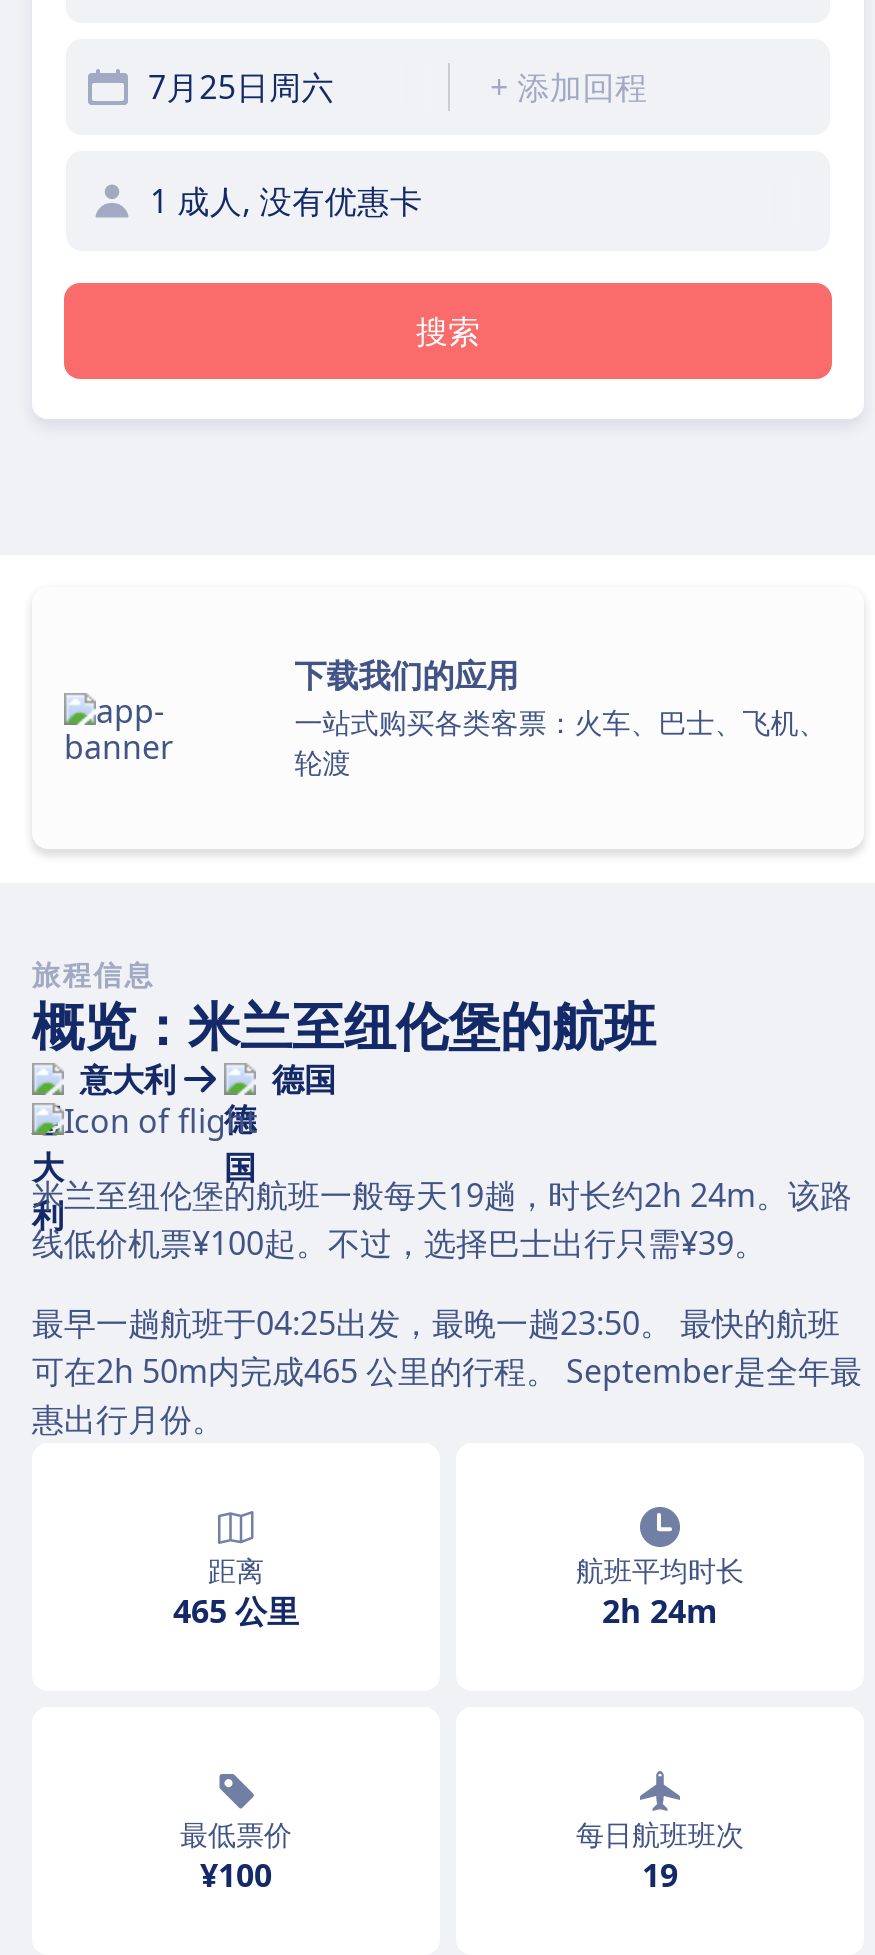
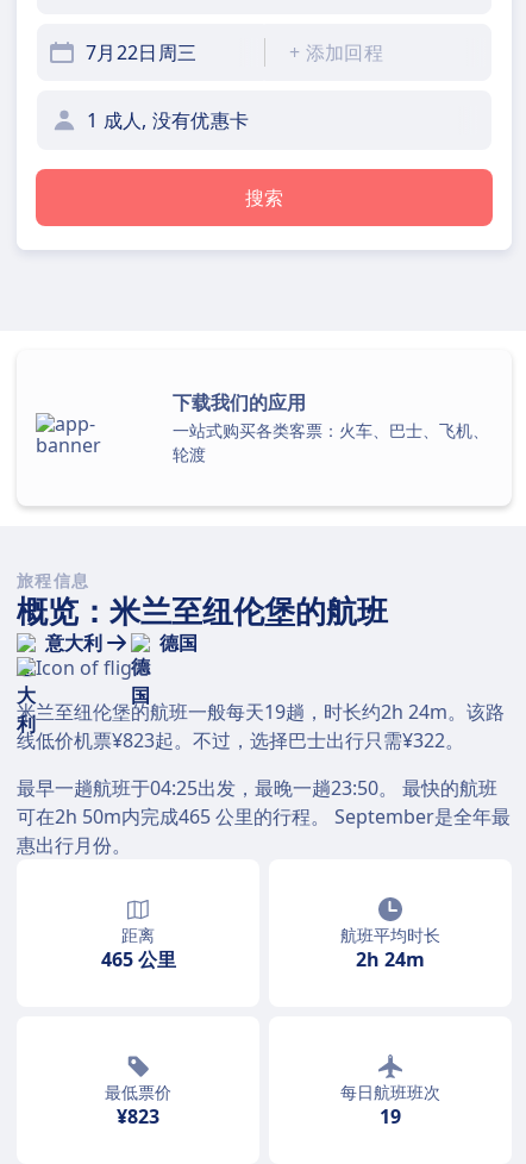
[148,65,334,109] 7月25日周六 -> [86,39,196,65] 7月22日周三
[32,1221,766,1265] 线低价机票¥100起。不过，选择巴士出行只需¥39。 -> [17,727,464,753] 线低价机票¥823起。不过，选择巴士出行只需¥322。
[200,1853,272,1897] ¥100 -> [117,1103,159,1129] ¥823

